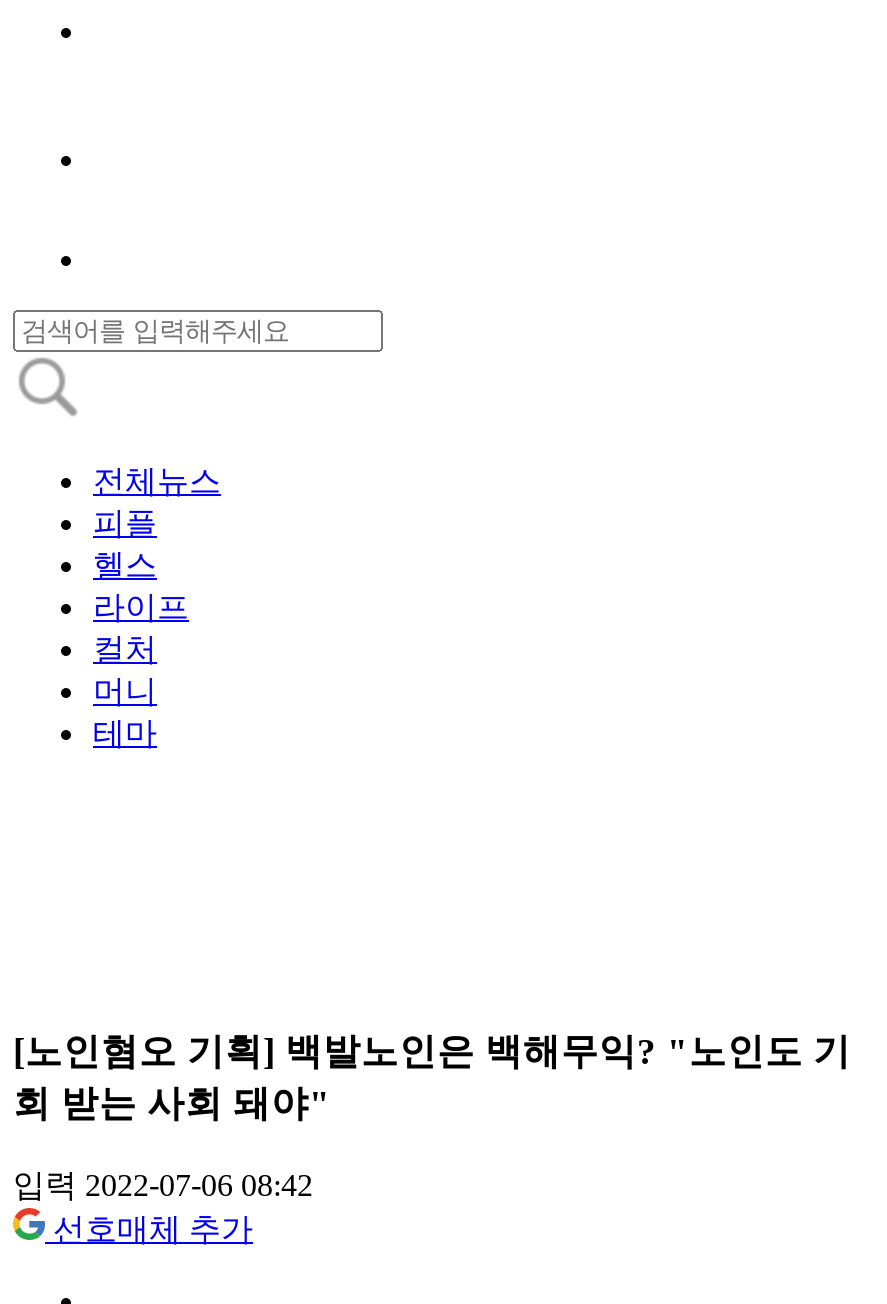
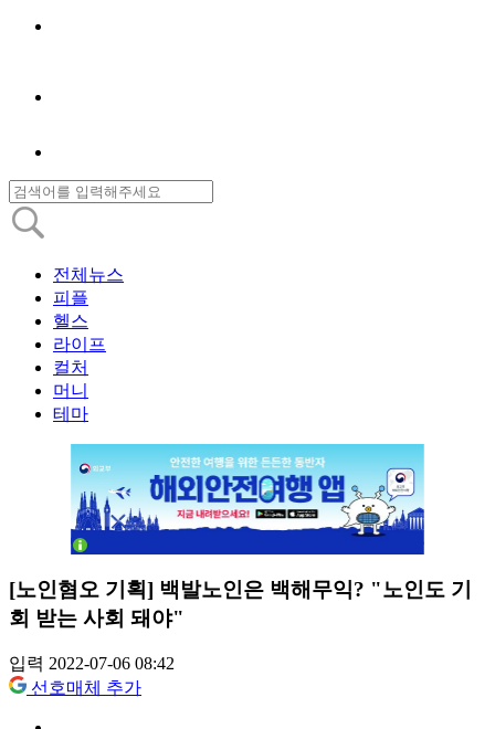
none -> [70,443,425,556] [image]

